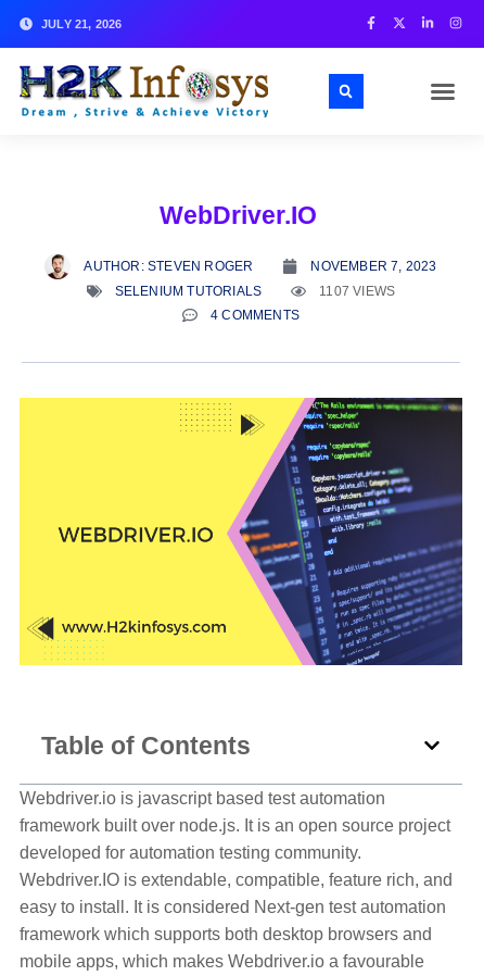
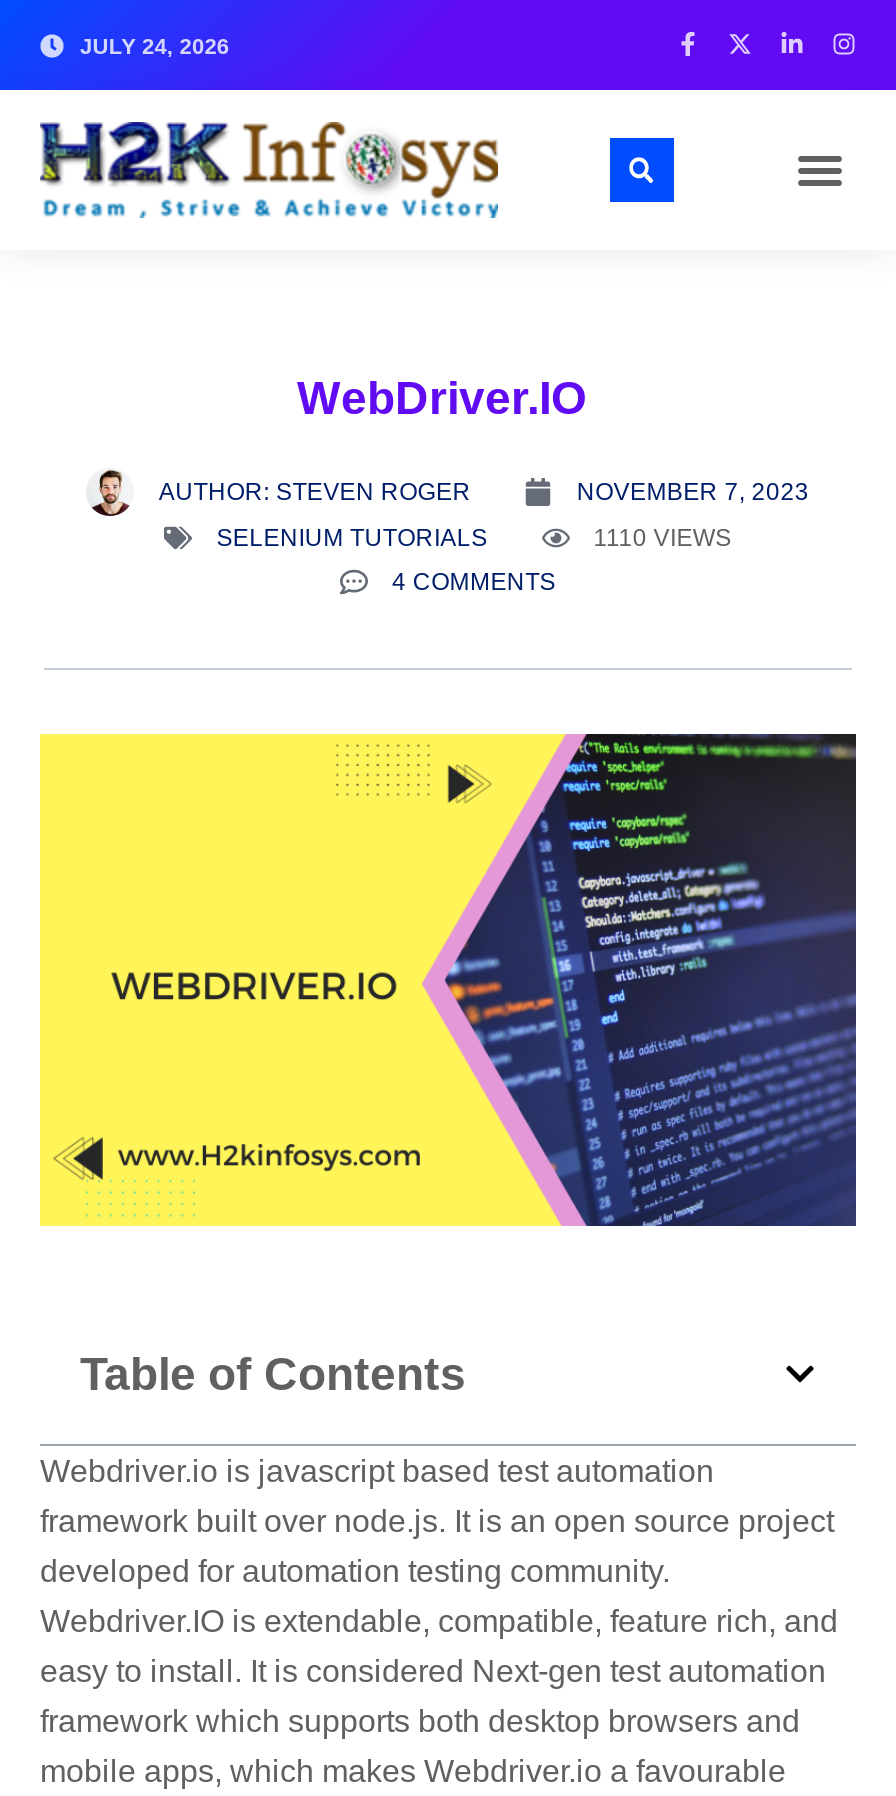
[41,17,122,30] JULY 21, 2026 -> [80,33,229,57] JULY 24, 2026
[319,284,395,299] 1107 VIEWS -> [594,524,732,552] 1110 VIEWS

